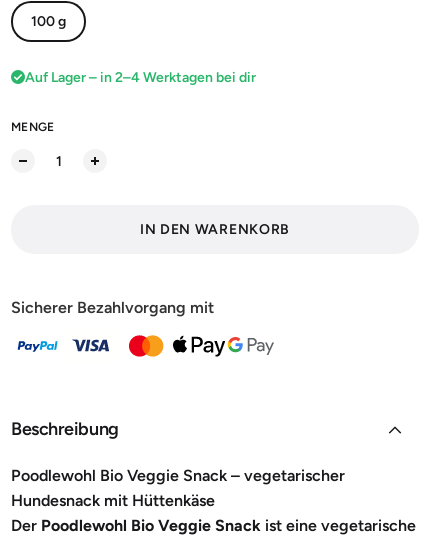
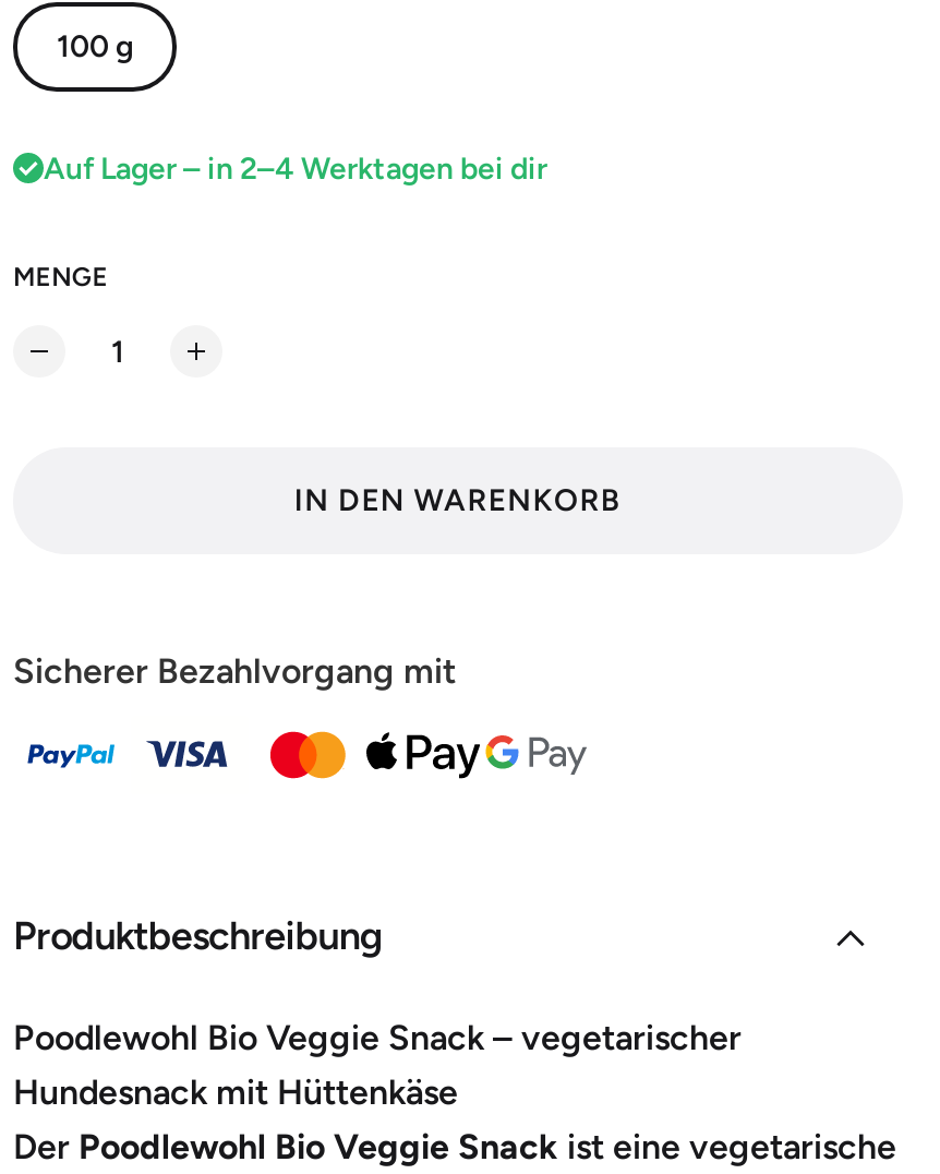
[11,418,119,440] Beschreibung -> [13,912,383,960] Produktbeschreibung

